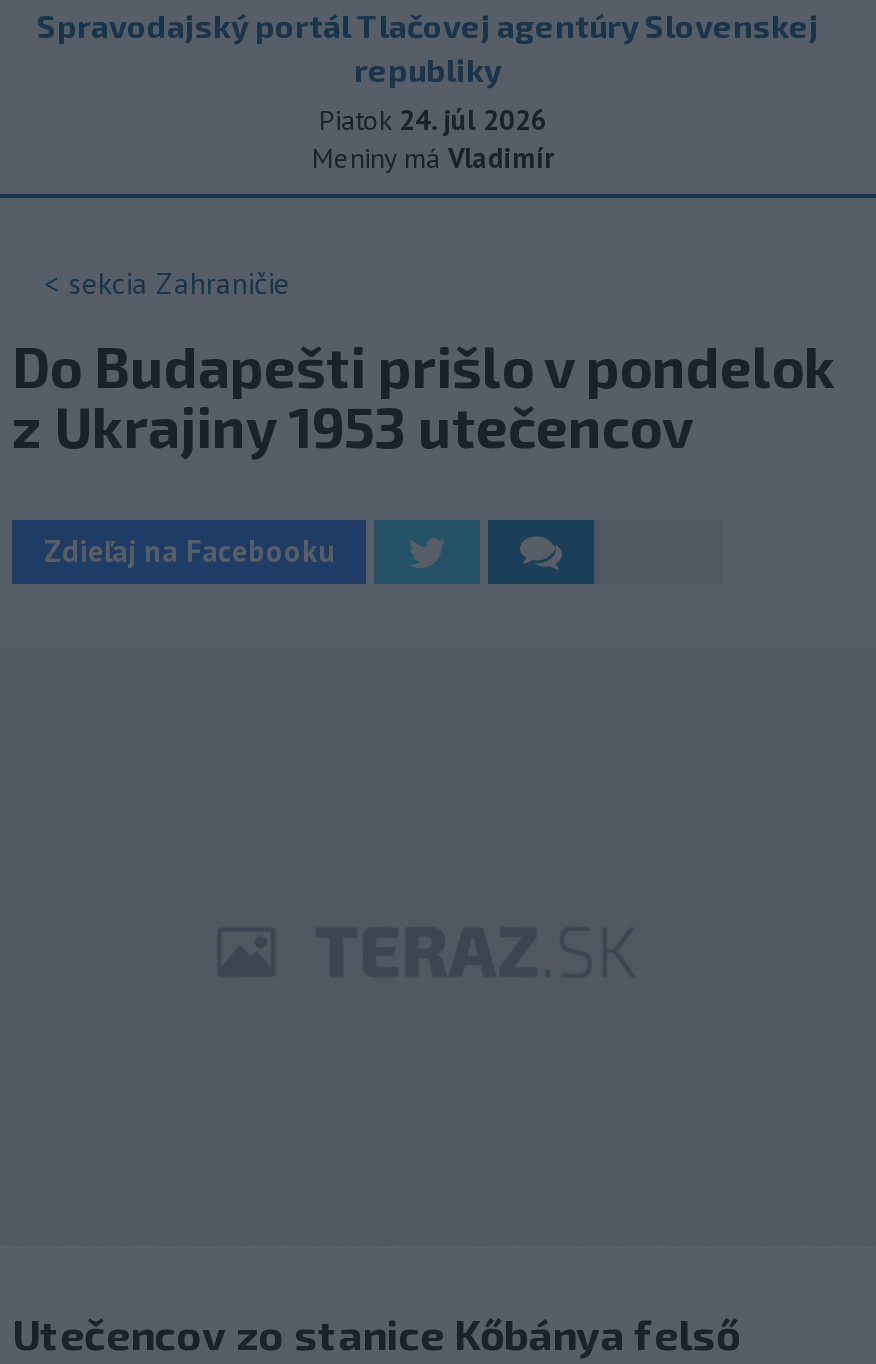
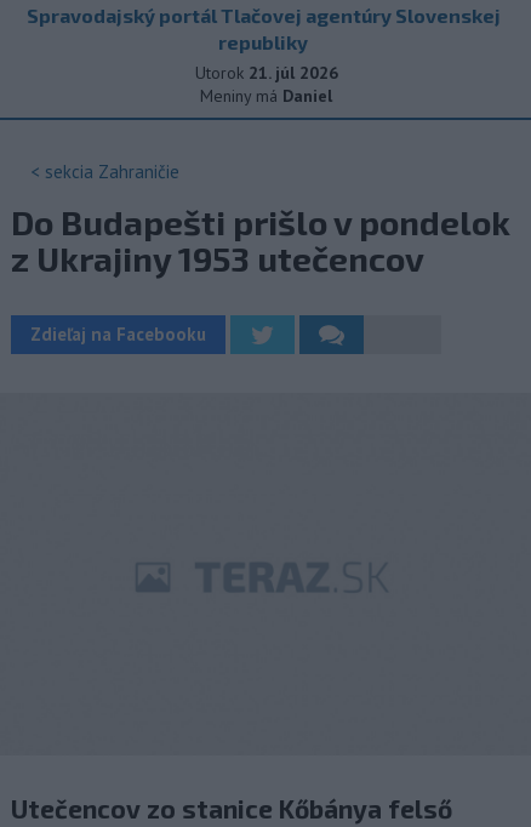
[319,102,547,138] Piatok 24. júl 2026 -> [195,62,338,84] Utorok 21. júl 2026
[312,140,554,176] Meniny má Vladimír -> [200,85,332,107] Meniny má Daniel

